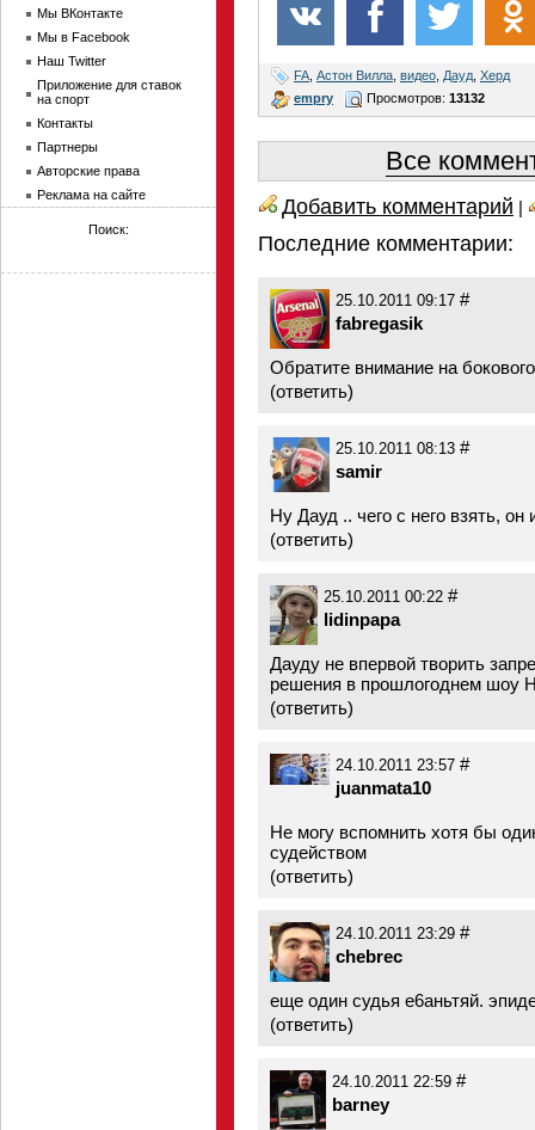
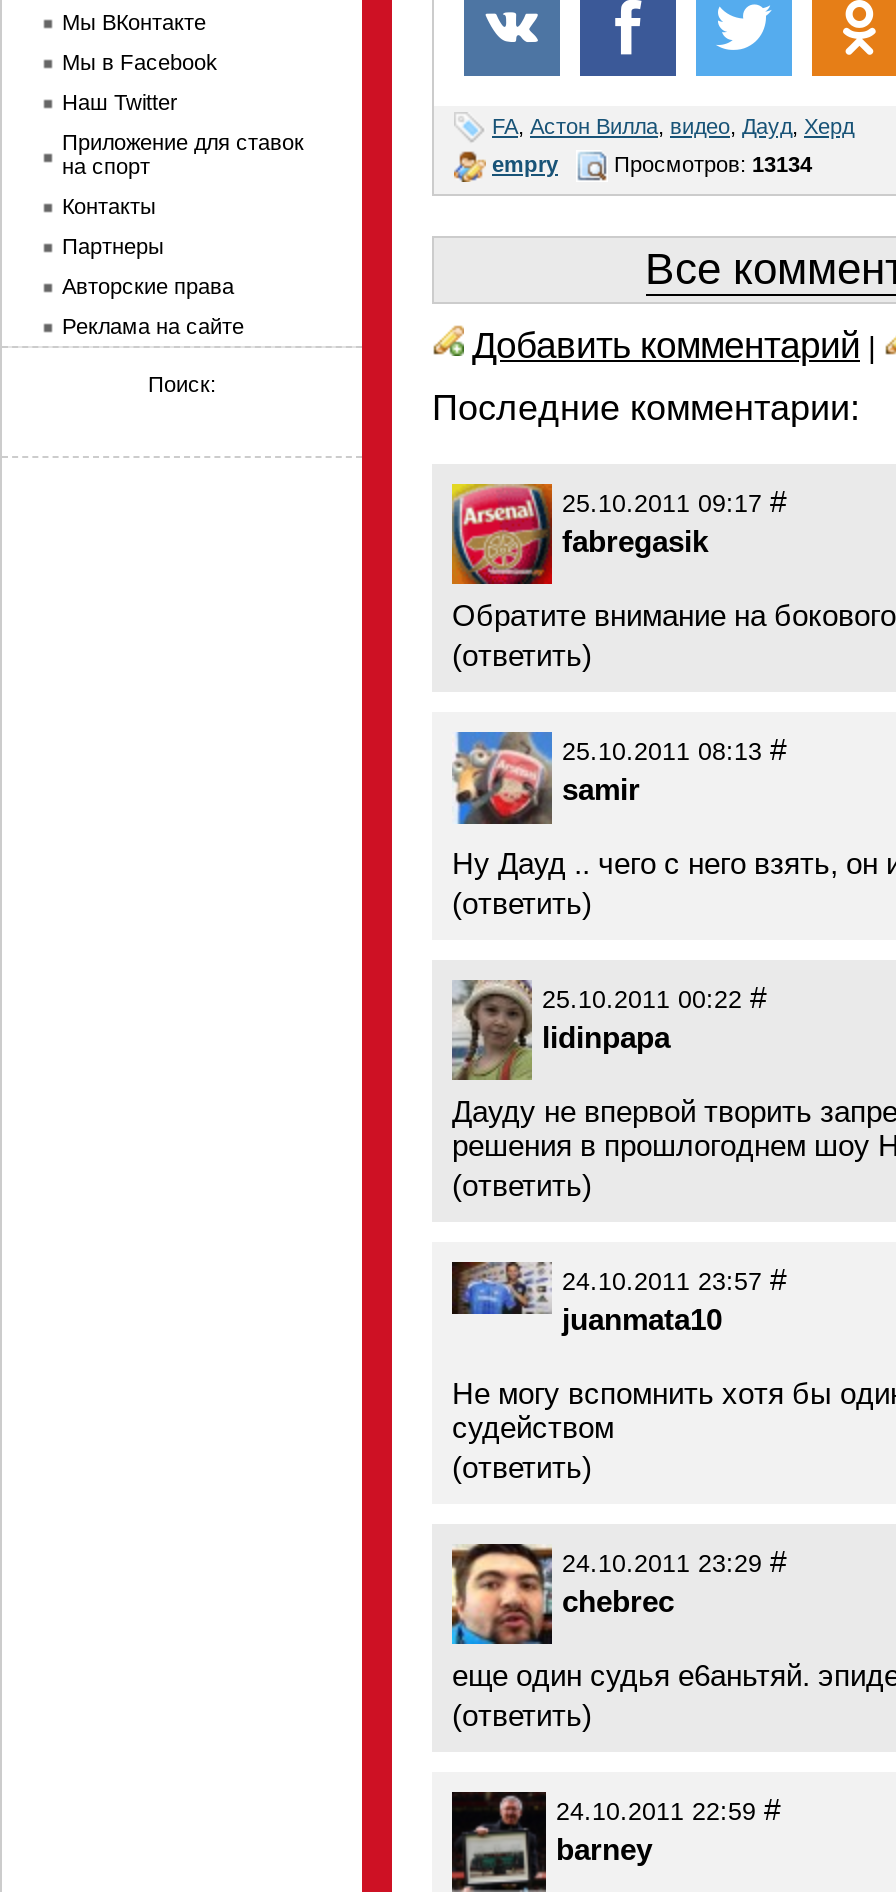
[363,91,485,105] Просмотров: 13132 -> [608,152,812,176] Просмотров: 13134

